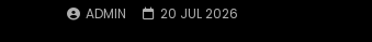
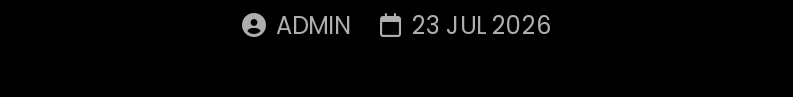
[86,4,238,23] ADMIN 20 JUL 2026 -> [276,8,552,42] ADMIN 23 JUL 2026

